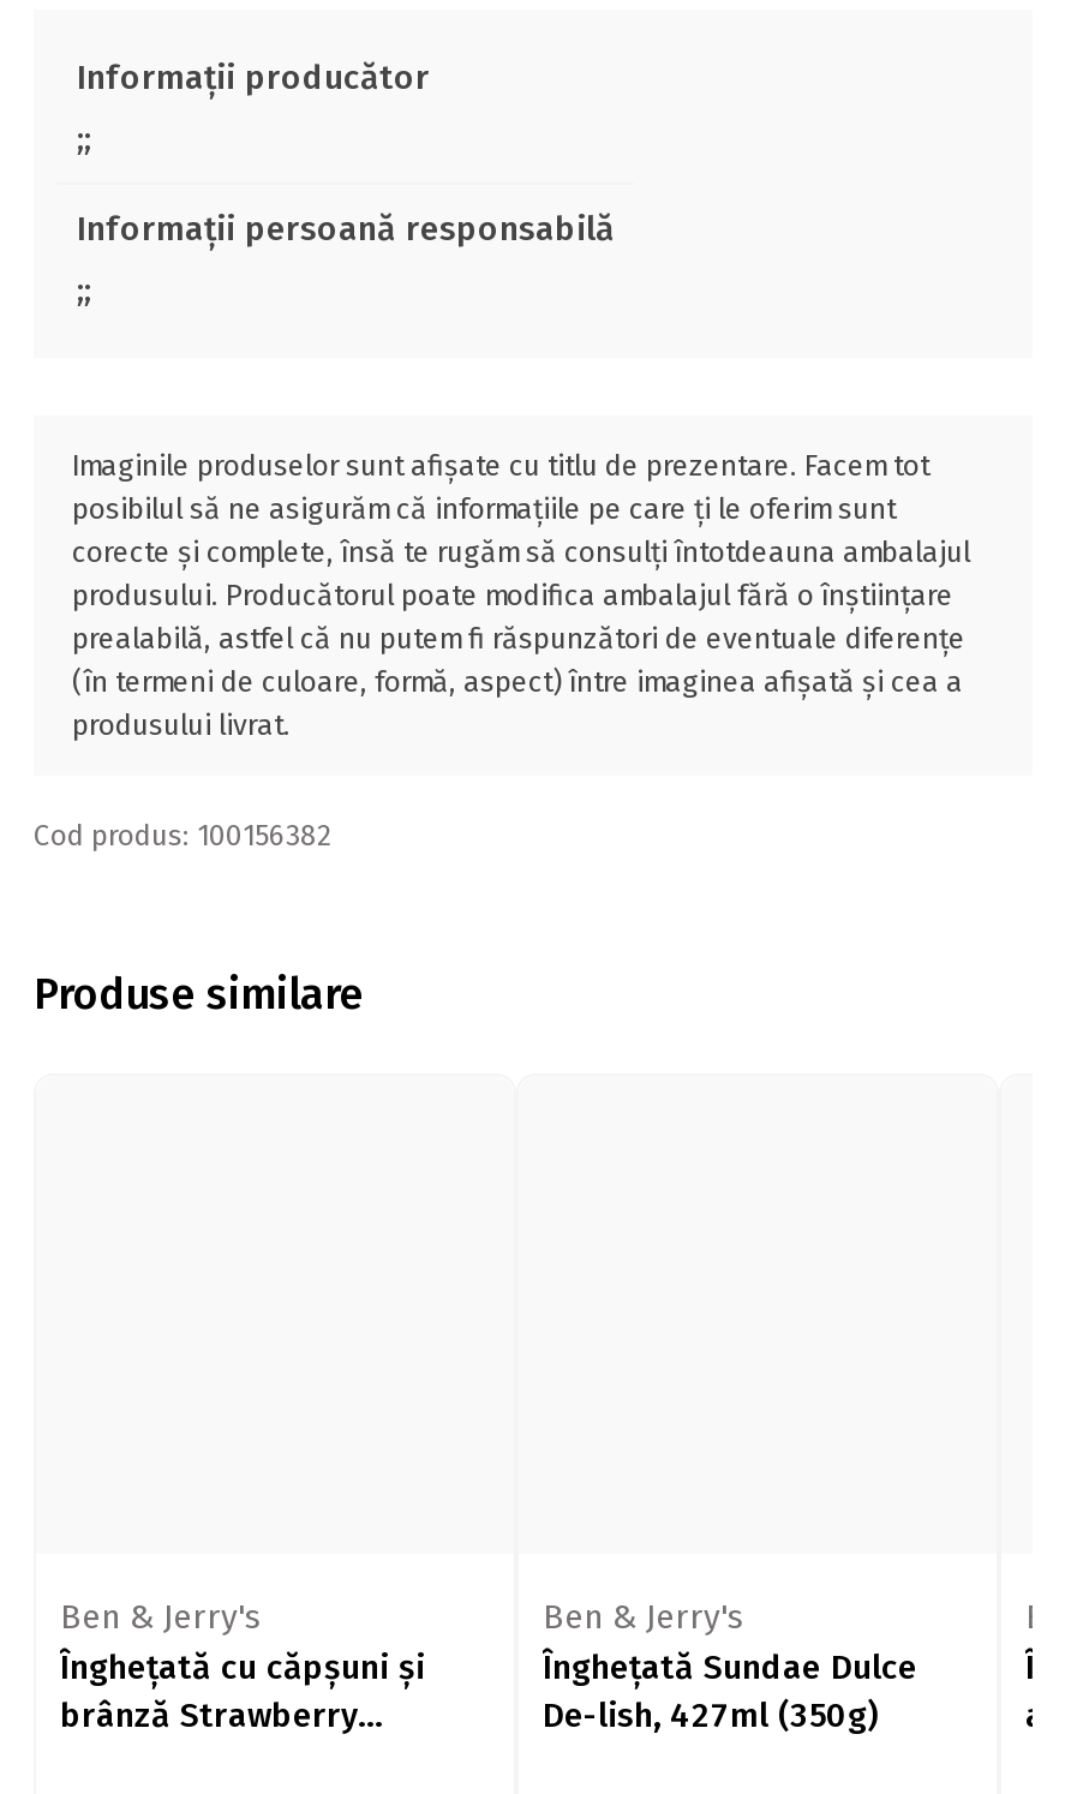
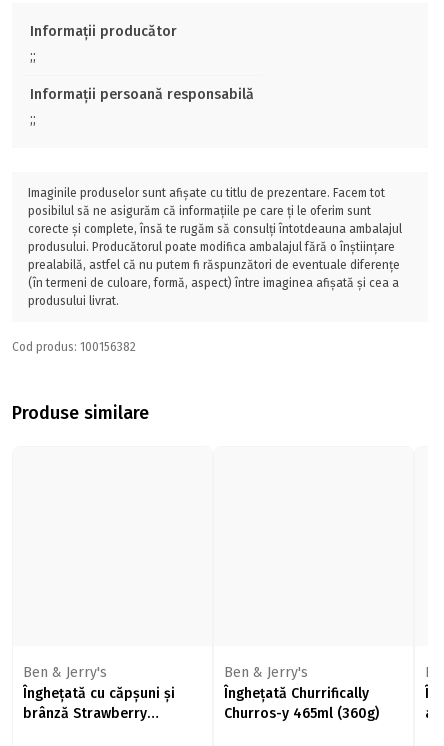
[543,1648,917,1736] Înghețată Sundae Dulce | De-lish, 427ml (350g) -> [224,685,379,722] Înghețată Churrifically | Churros-y 465ml (360g)

